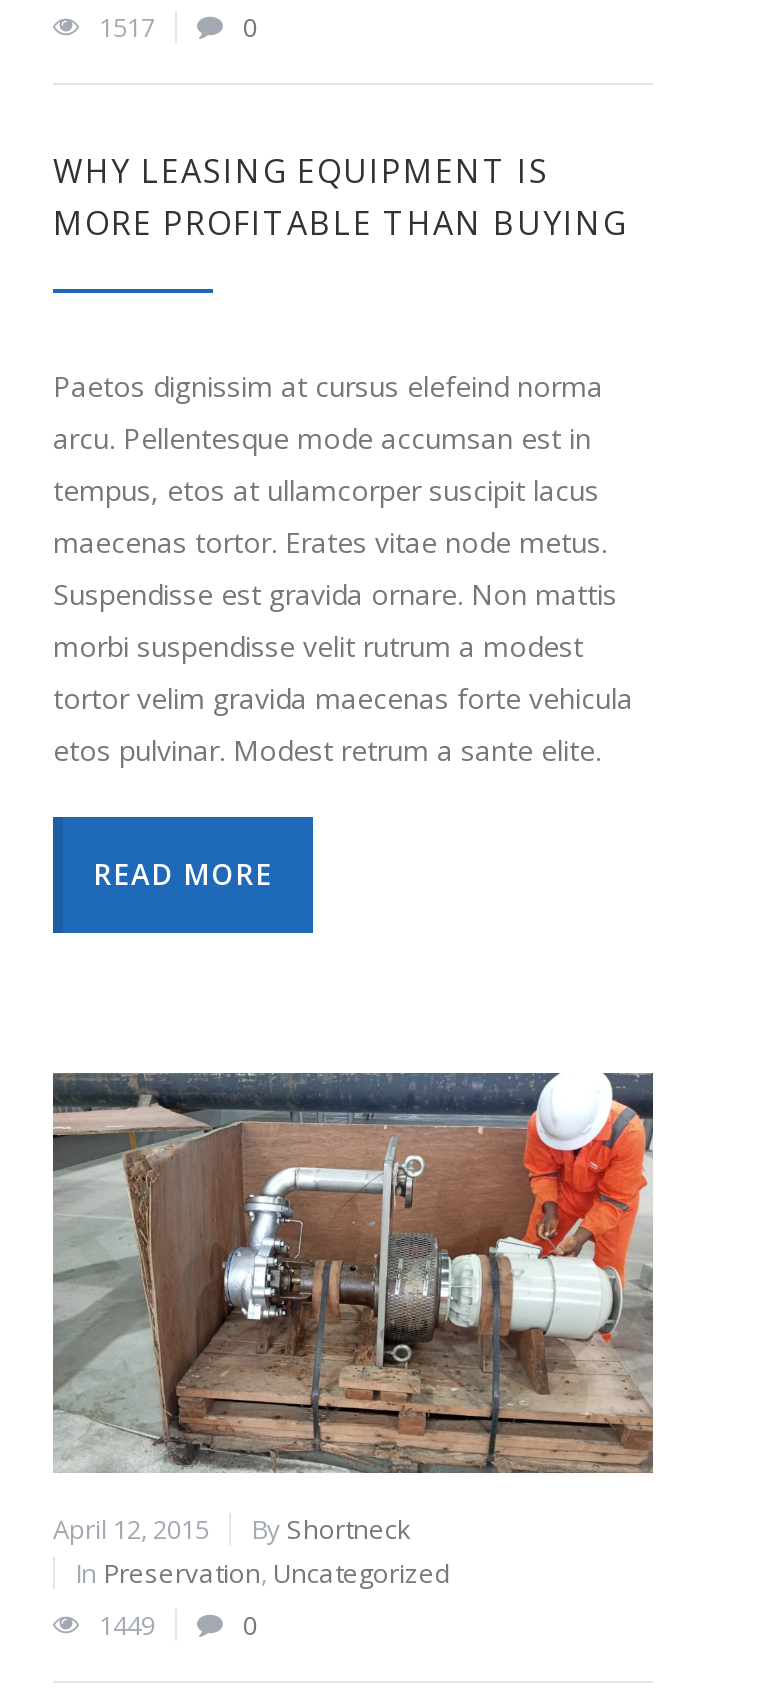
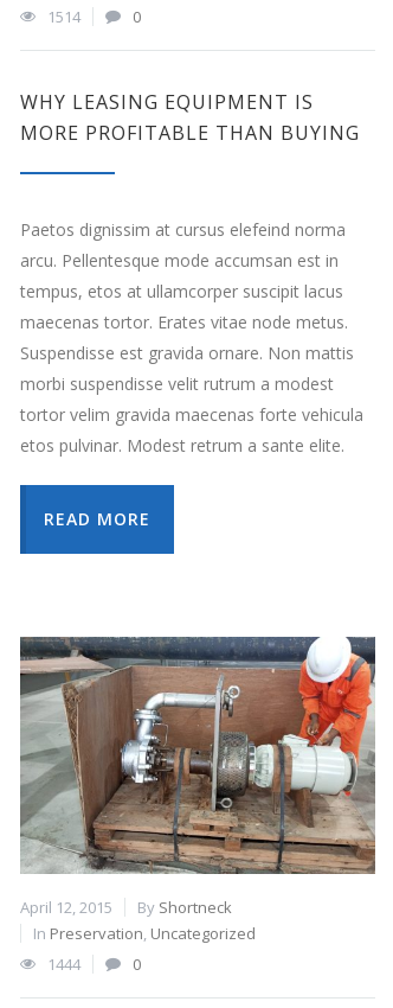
[99,9,155,45] 1517 -> [47,6,80,27] 1514
[99,1607,155,1643] 1449 -> [47,953,80,975] 1444

